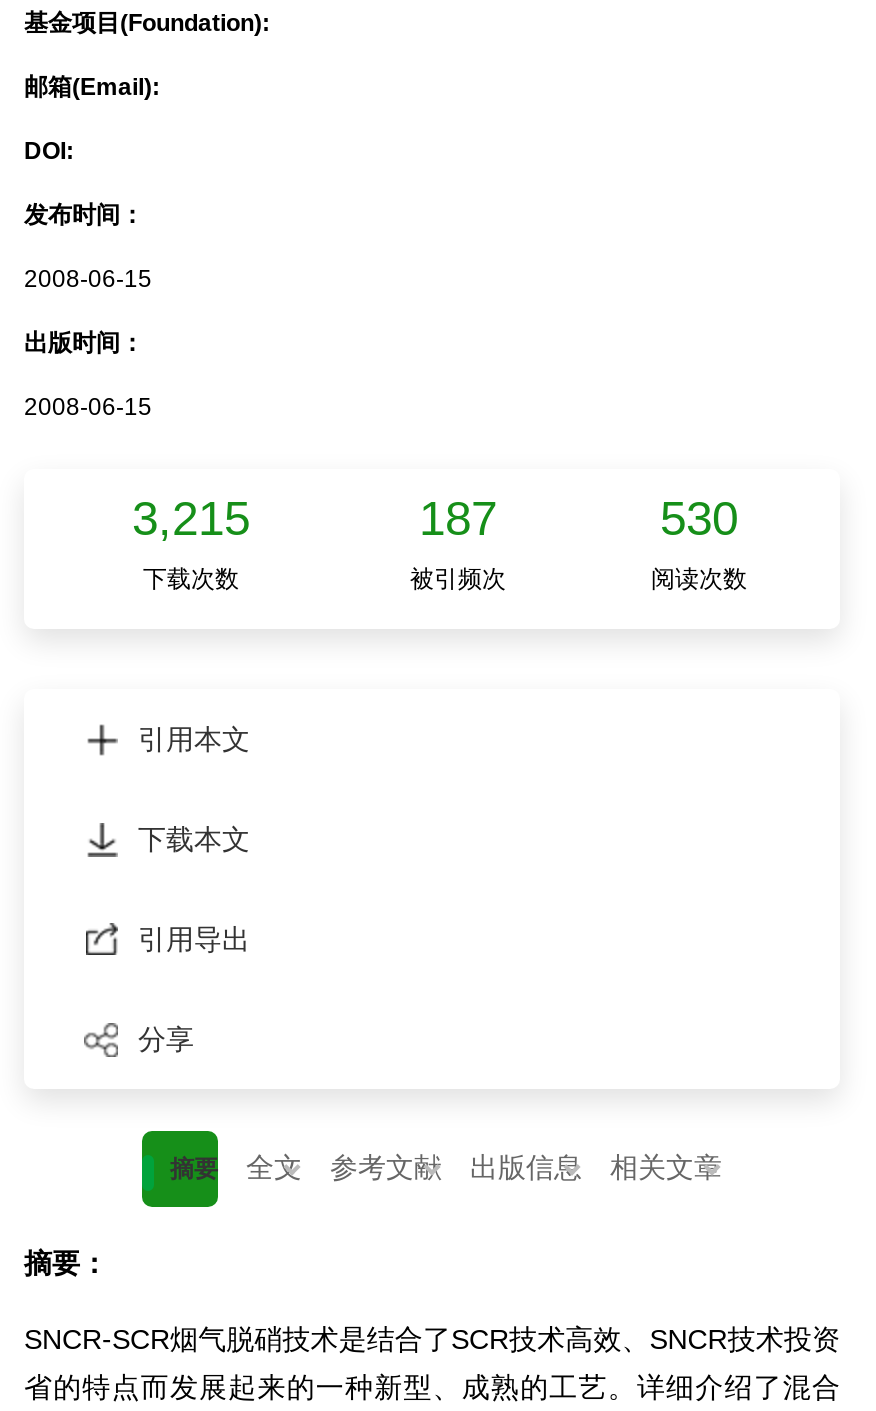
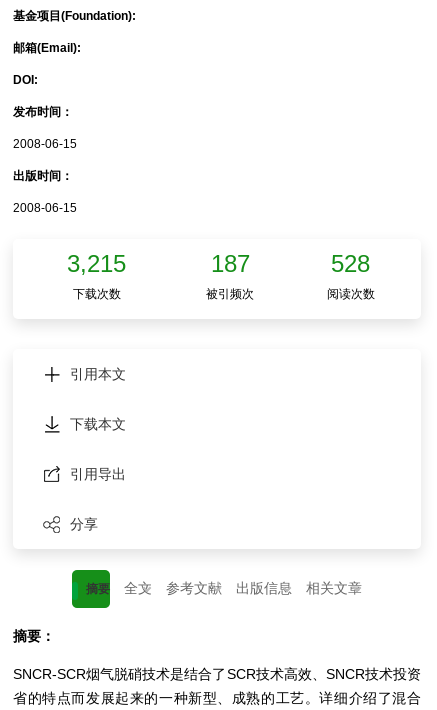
[660,491,738,545] 530 -> [331,250,370,277] 528

